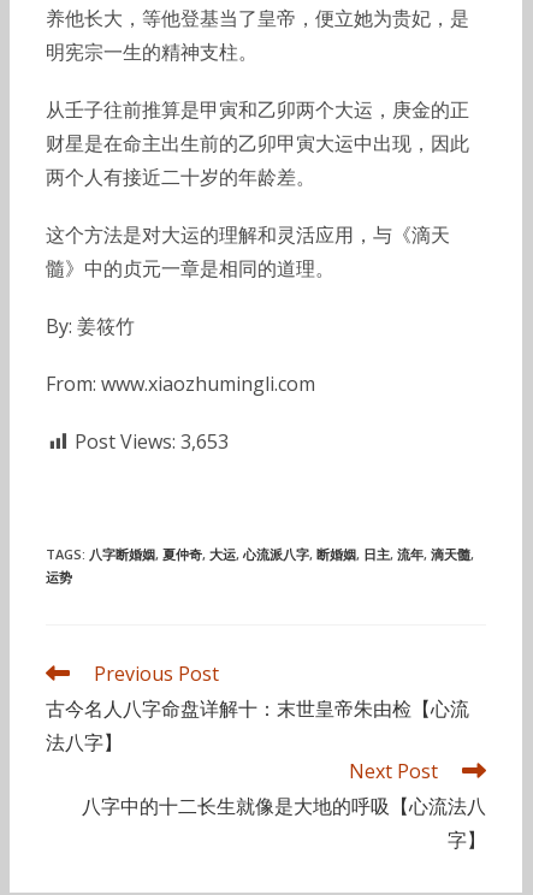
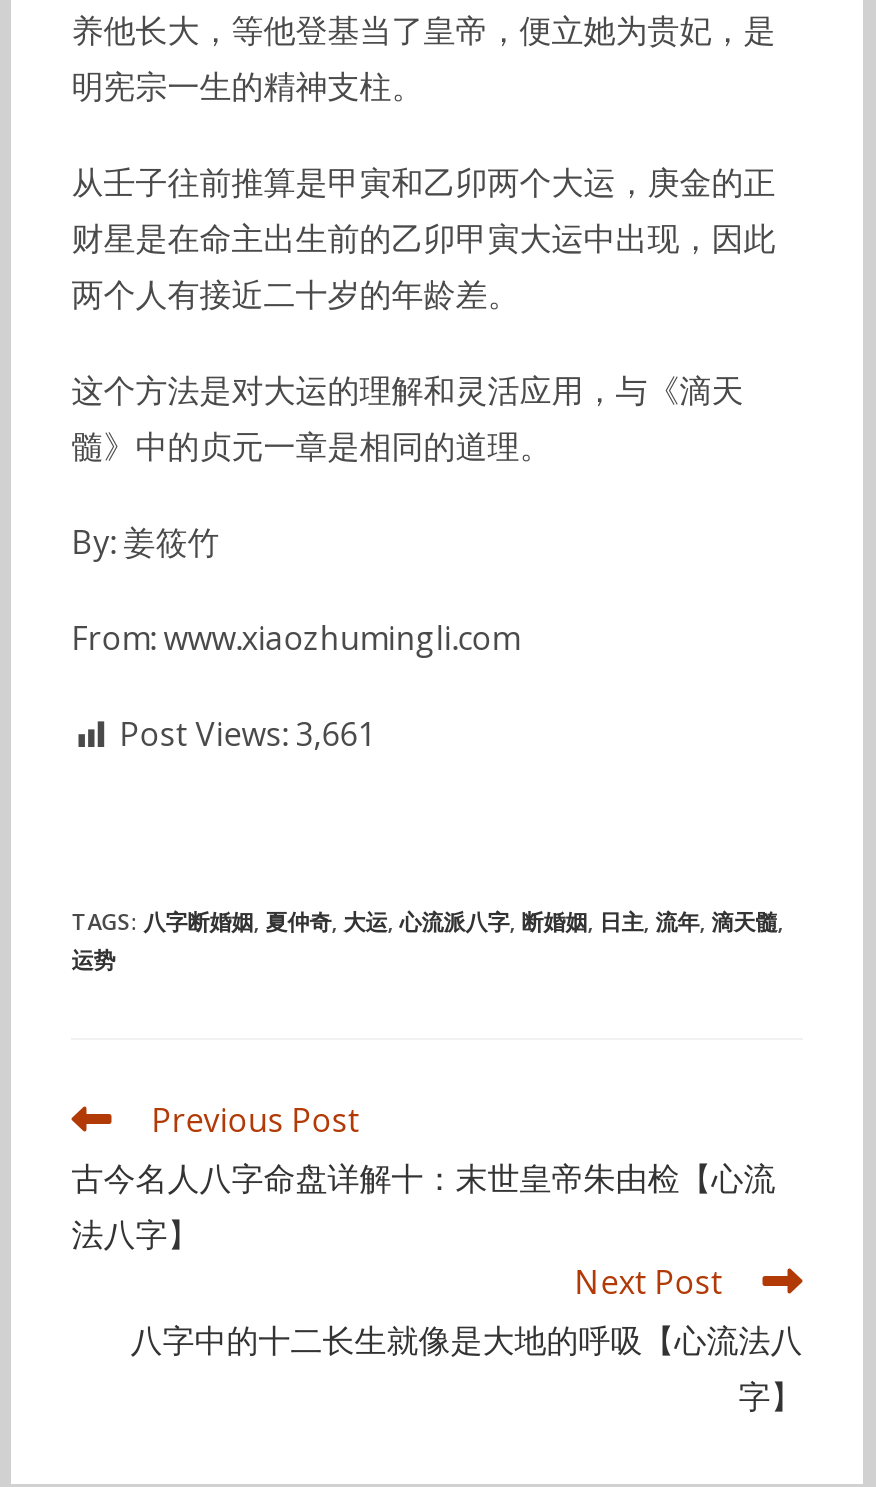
[75,428,229,455] Post Views: 3,653 -> [119,712,375,756] Post Views: 3,661

